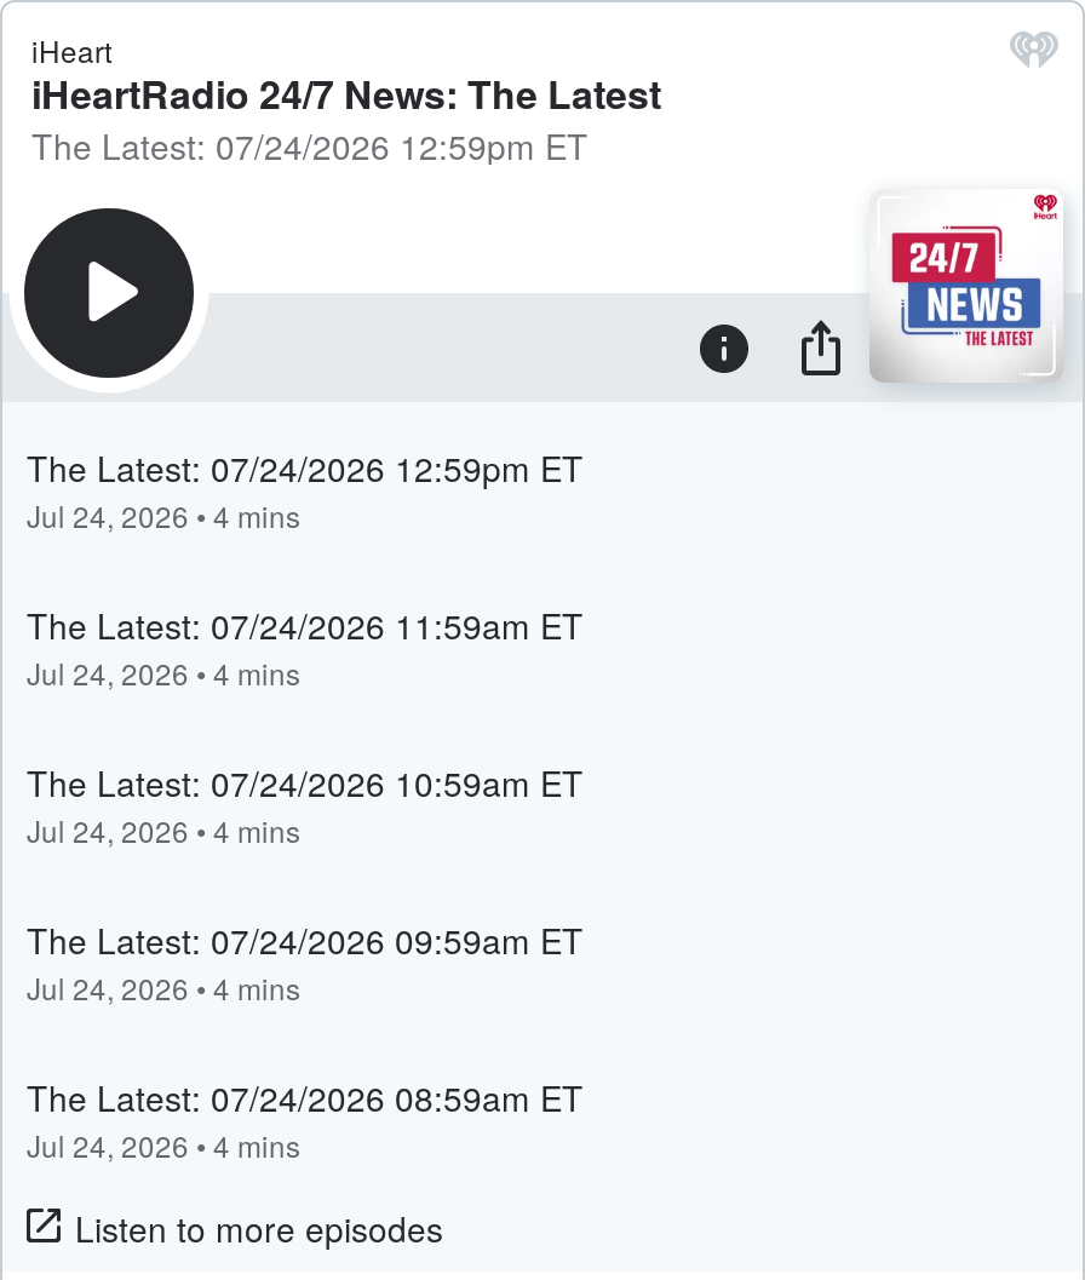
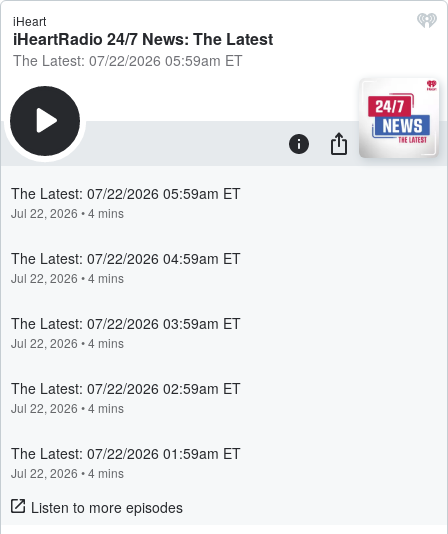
[31,121,589,170] The Latest: 07/24/2026 12:59pm ET -> [13,50,243,70] The Latest: 07/22/2026 05:59am ET
[27,443,584,492] The Latest: 07/24/2026 12:59pm ET -> [11,183,241,203] The Latest: 07/22/2026 05:59am ET
[27,494,300,535] Jul 24, 2026 • 4 mins -> [11,204,124,221] Jul 22, 2026 • 4 mins
[27,601,584,649] The Latest: 07/24/2026 11:59am ET -> [11,248,241,268] The Latest: 07/22/2026 04:59am ET
[27,652,300,693] Jul 24, 2026 • 4 mins -> [11,269,124,286] Jul 22, 2026 • 4 mins
[27,758,584,807] The Latest: 07/24/2026 10:59am ET -> [11,313,241,333] The Latest: 07/22/2026 03:59am ET
[27,809,300,850] Jul 24, 2026 • 4 mins -> [11,334,124,351] Jul 22, 2026 • 4 mins
[27,915,584,964] The Latest: 07/24/2026 09:59am ET -> [11,378,241,398] The Latest: 07/22/2026 02:59am ET
[27,966,300,1008] Jul 24, 2026 • 4 mins -> [11,399,124,416] Jul 22, 2026 • 4 mins
[27,1073,584,1121] The Latest: 07/24/2026 08:59am ET -> [11,443,241,463] The Latest: 07/22/2026 01:59am ET
[27,1124,300,1165] Jul 24, 2026 • 4 mins -> [11,464,124,481] Jul 22, 2026 • 4 mins

